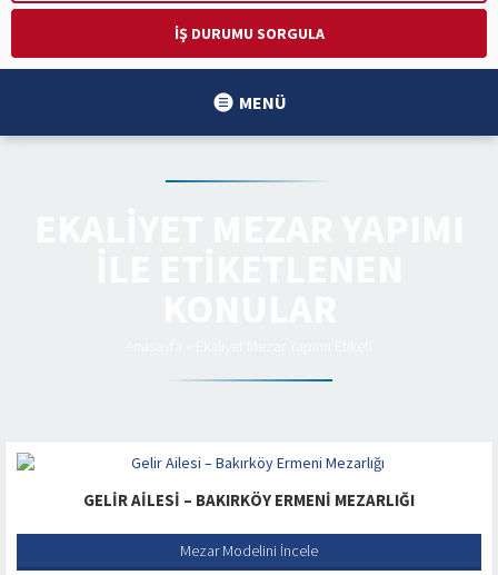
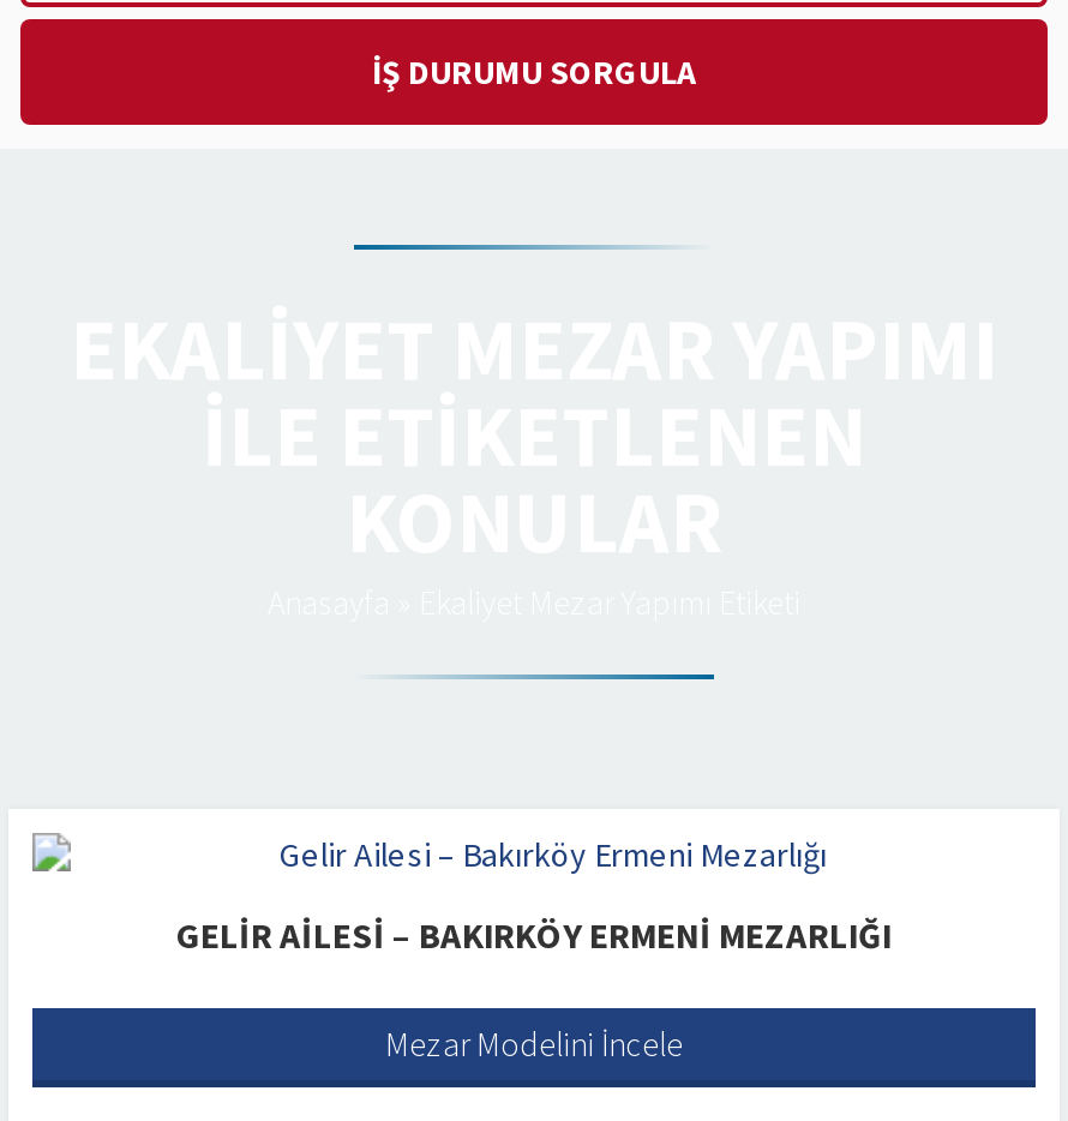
[238,91,286,113] MENÜ -> none

